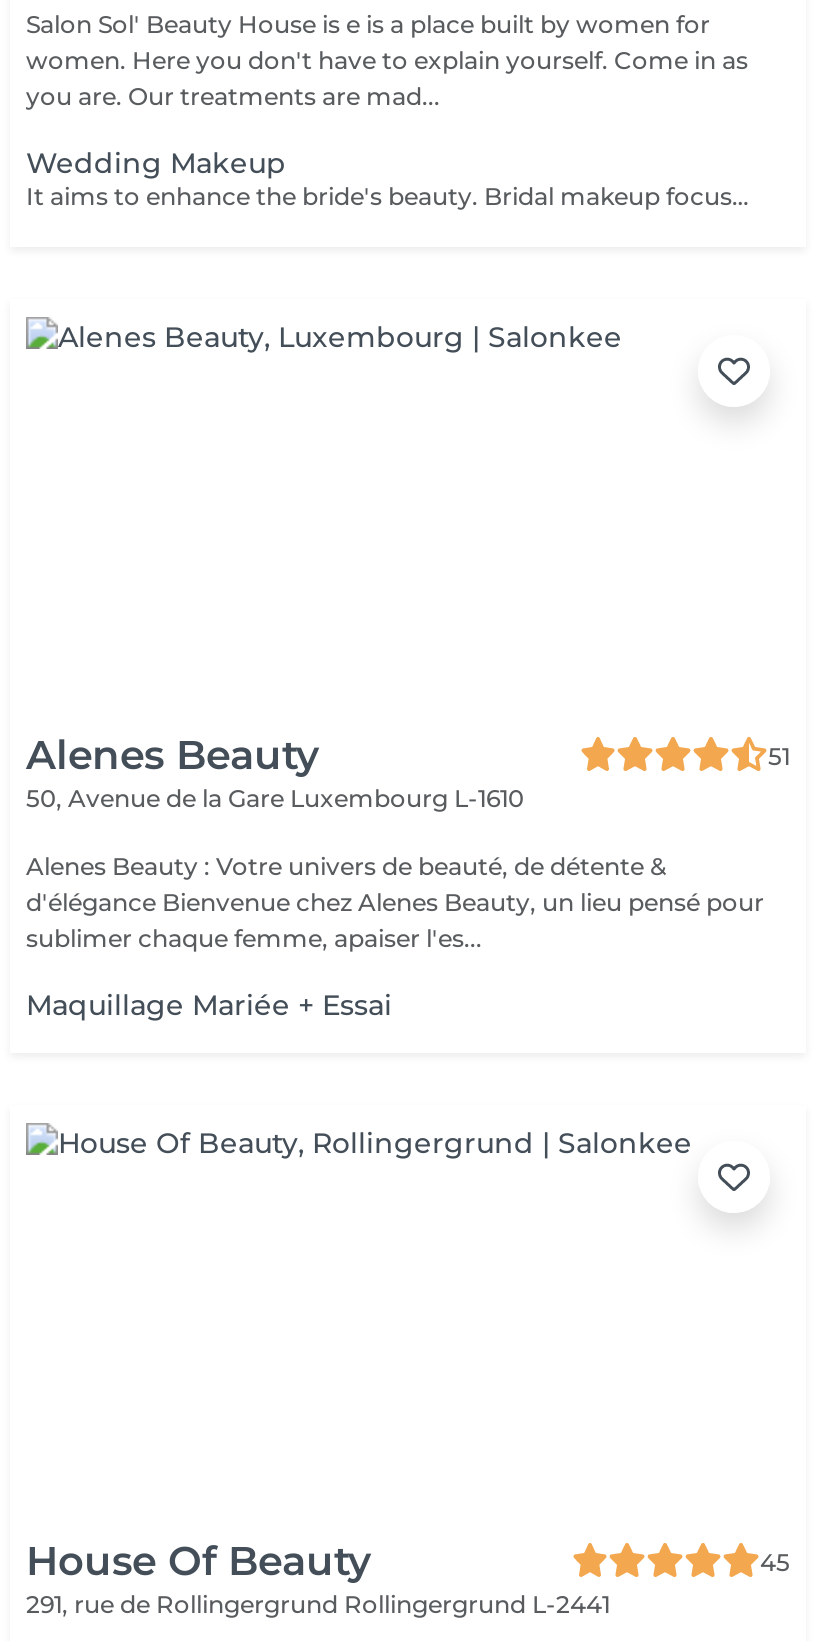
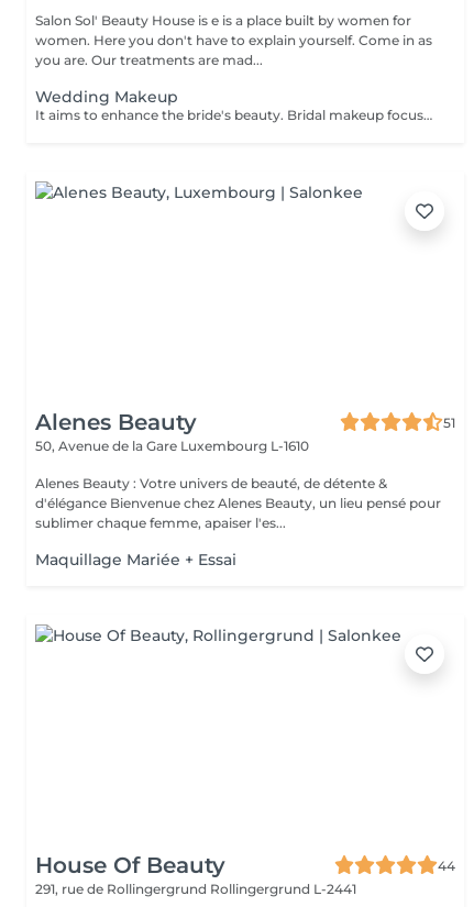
[760,1547,790,1577] 45 -> [438,858,455,874] 44

